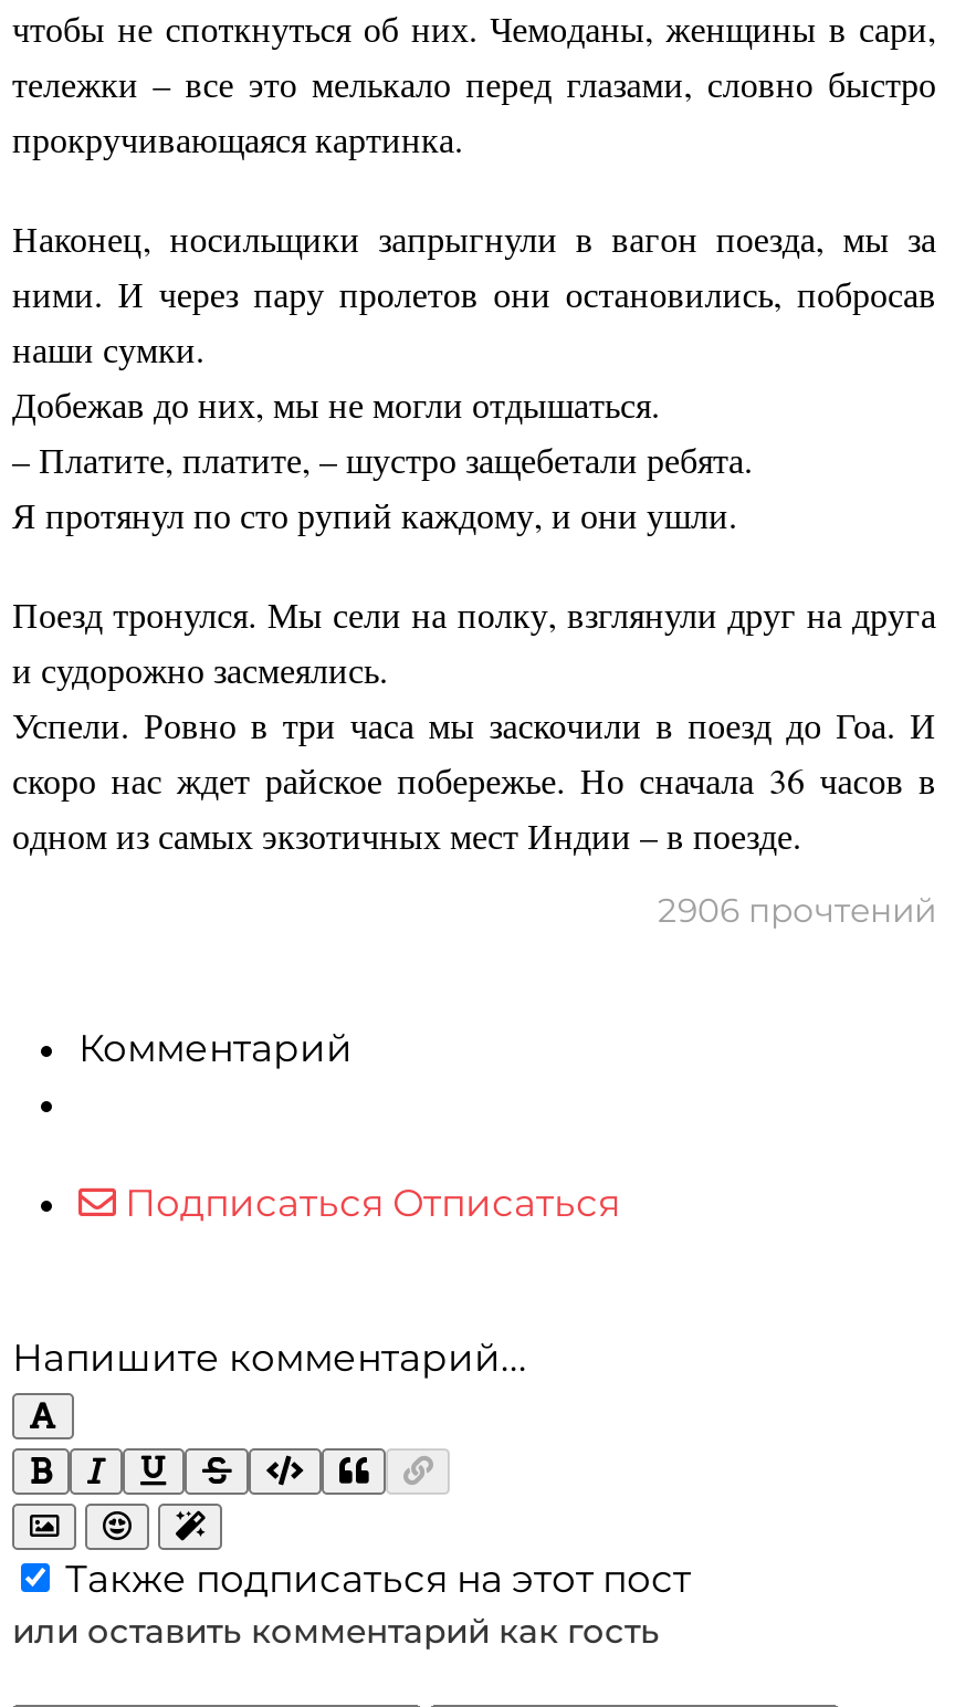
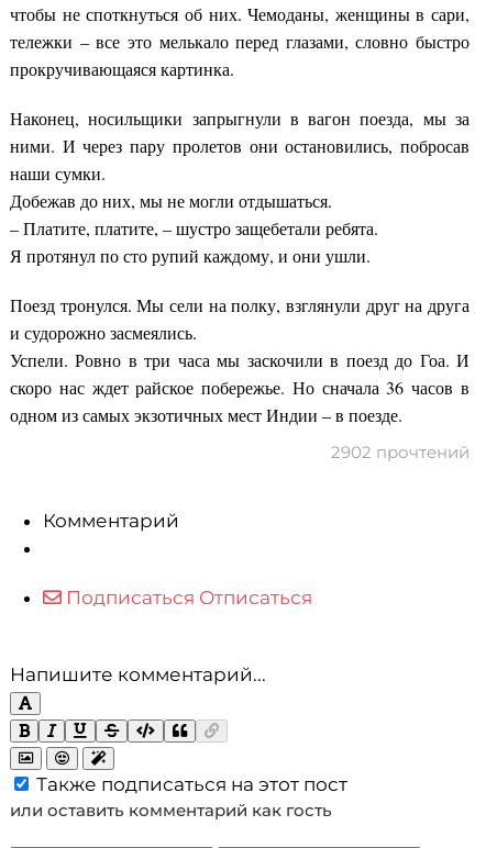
[658,889,936,931] 2906 прочтений -> [331,441,470,462] 2902 прочтений

